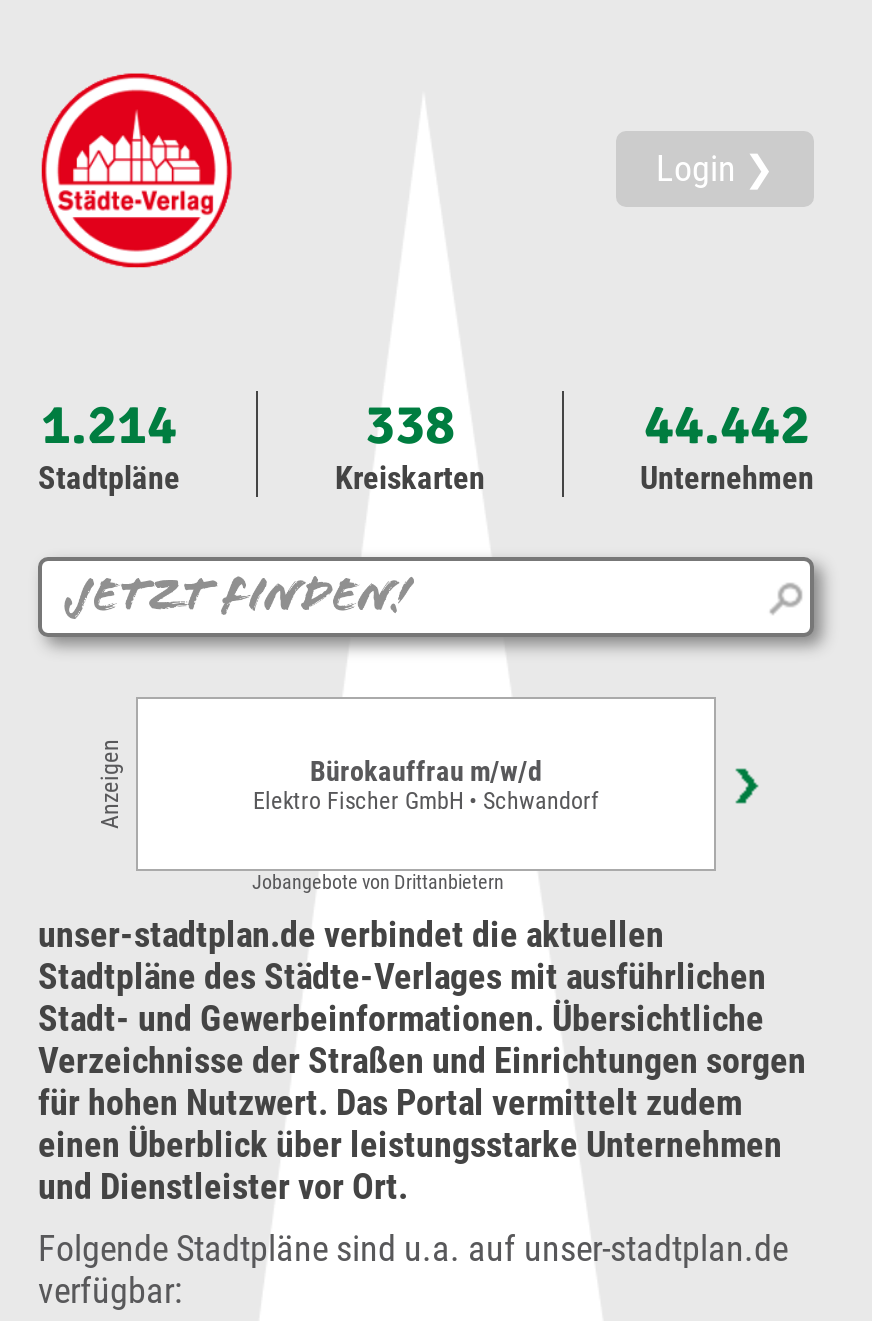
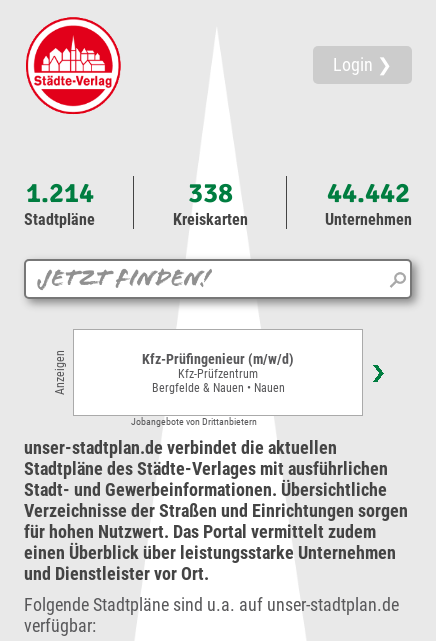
[253,754,599,814] Bürokauffrau m/w/d | Elektro Fischer GmbH • Schwandorf -> [142,350,294,394] Kfz-Prüfingenieur (m/w/d) | Kfz-Prüfzentrum | Bergfelde & Nauen • Nauen

